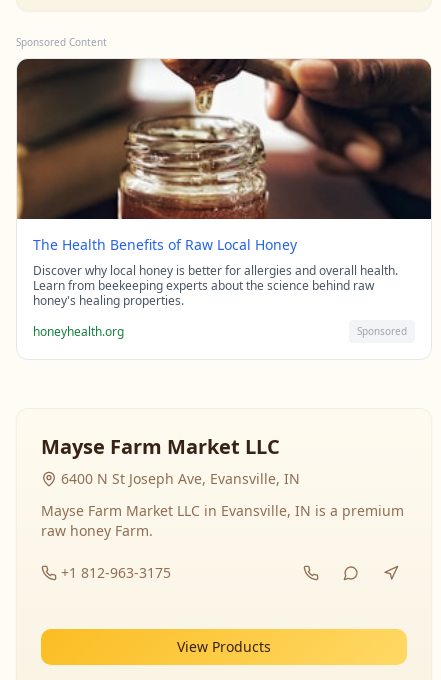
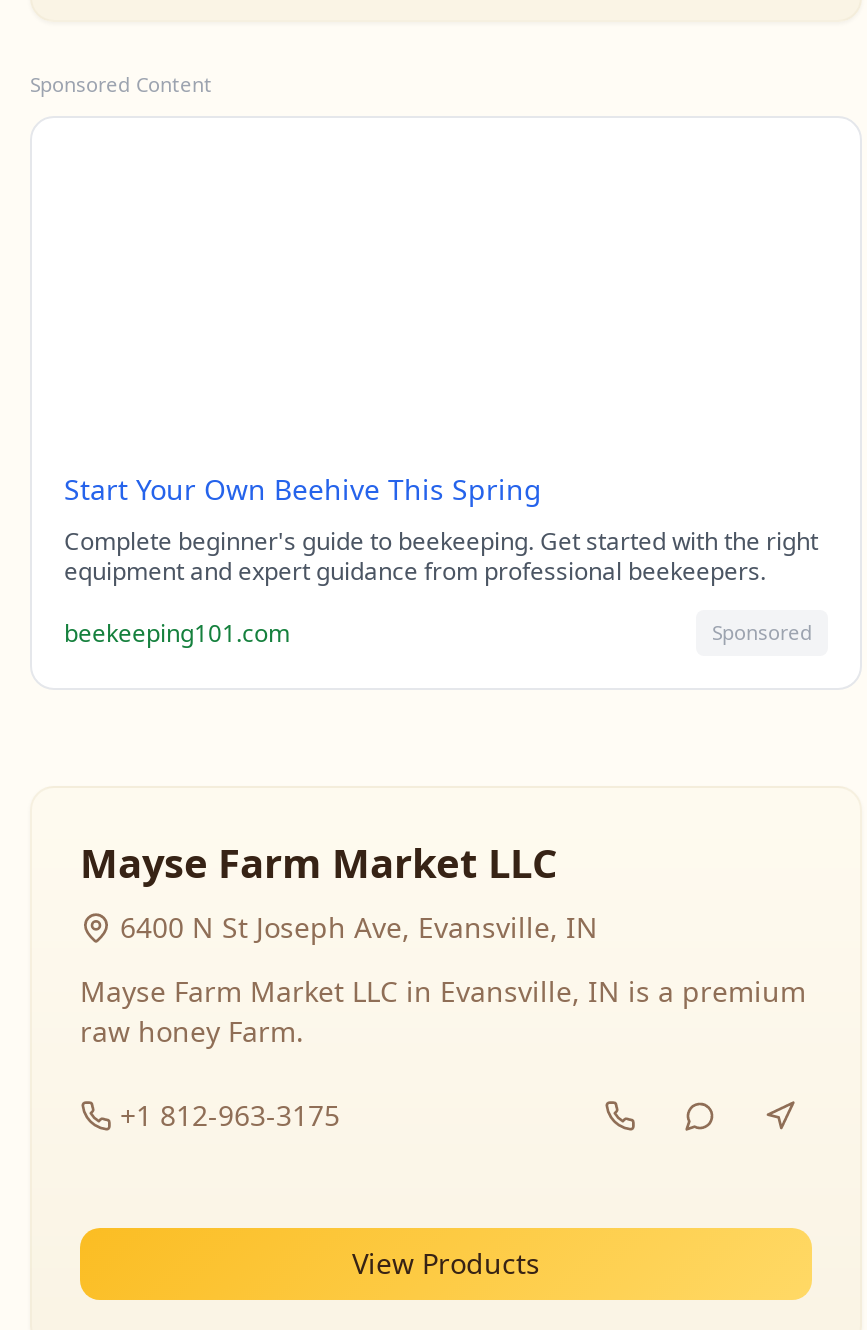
[16,58,432,220] [image] -> none
[33,235,398,309] The Health Benefits of Raw Local Honey | Discover why local honey is better for allergies and overall health. | Learn from beekeeping experts about the science behind raw | honey's healing properties. -> [64,470,818,588] Start Your Own Beehive This Spring | Complete beginner's guide to beekeeping. Get started with the right | equipment and expert guidance from professional beekeepers.
[33,322,124,339] honeyhealth.org -> [64,615,290,649] beekeeping101.com

